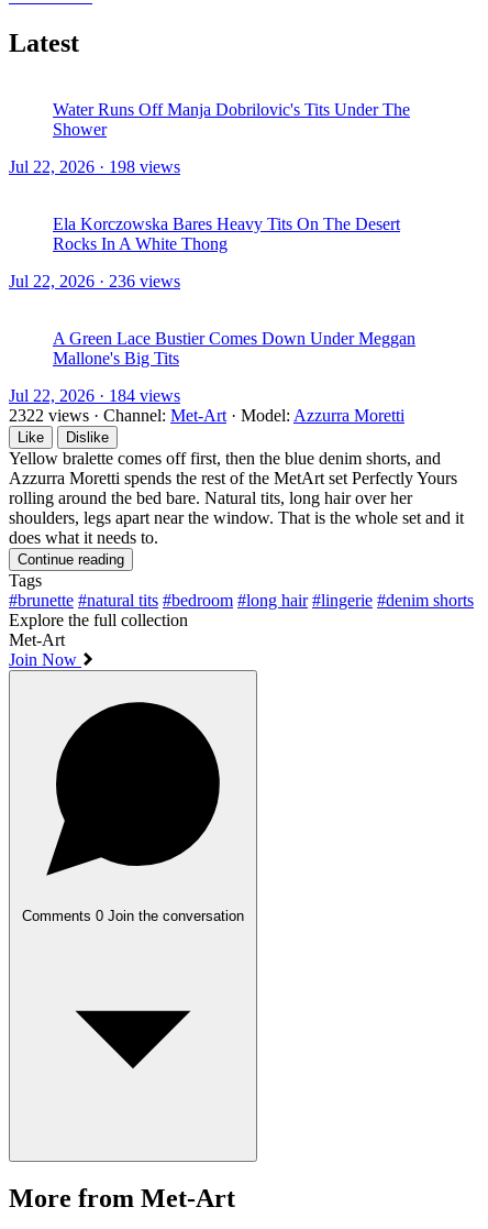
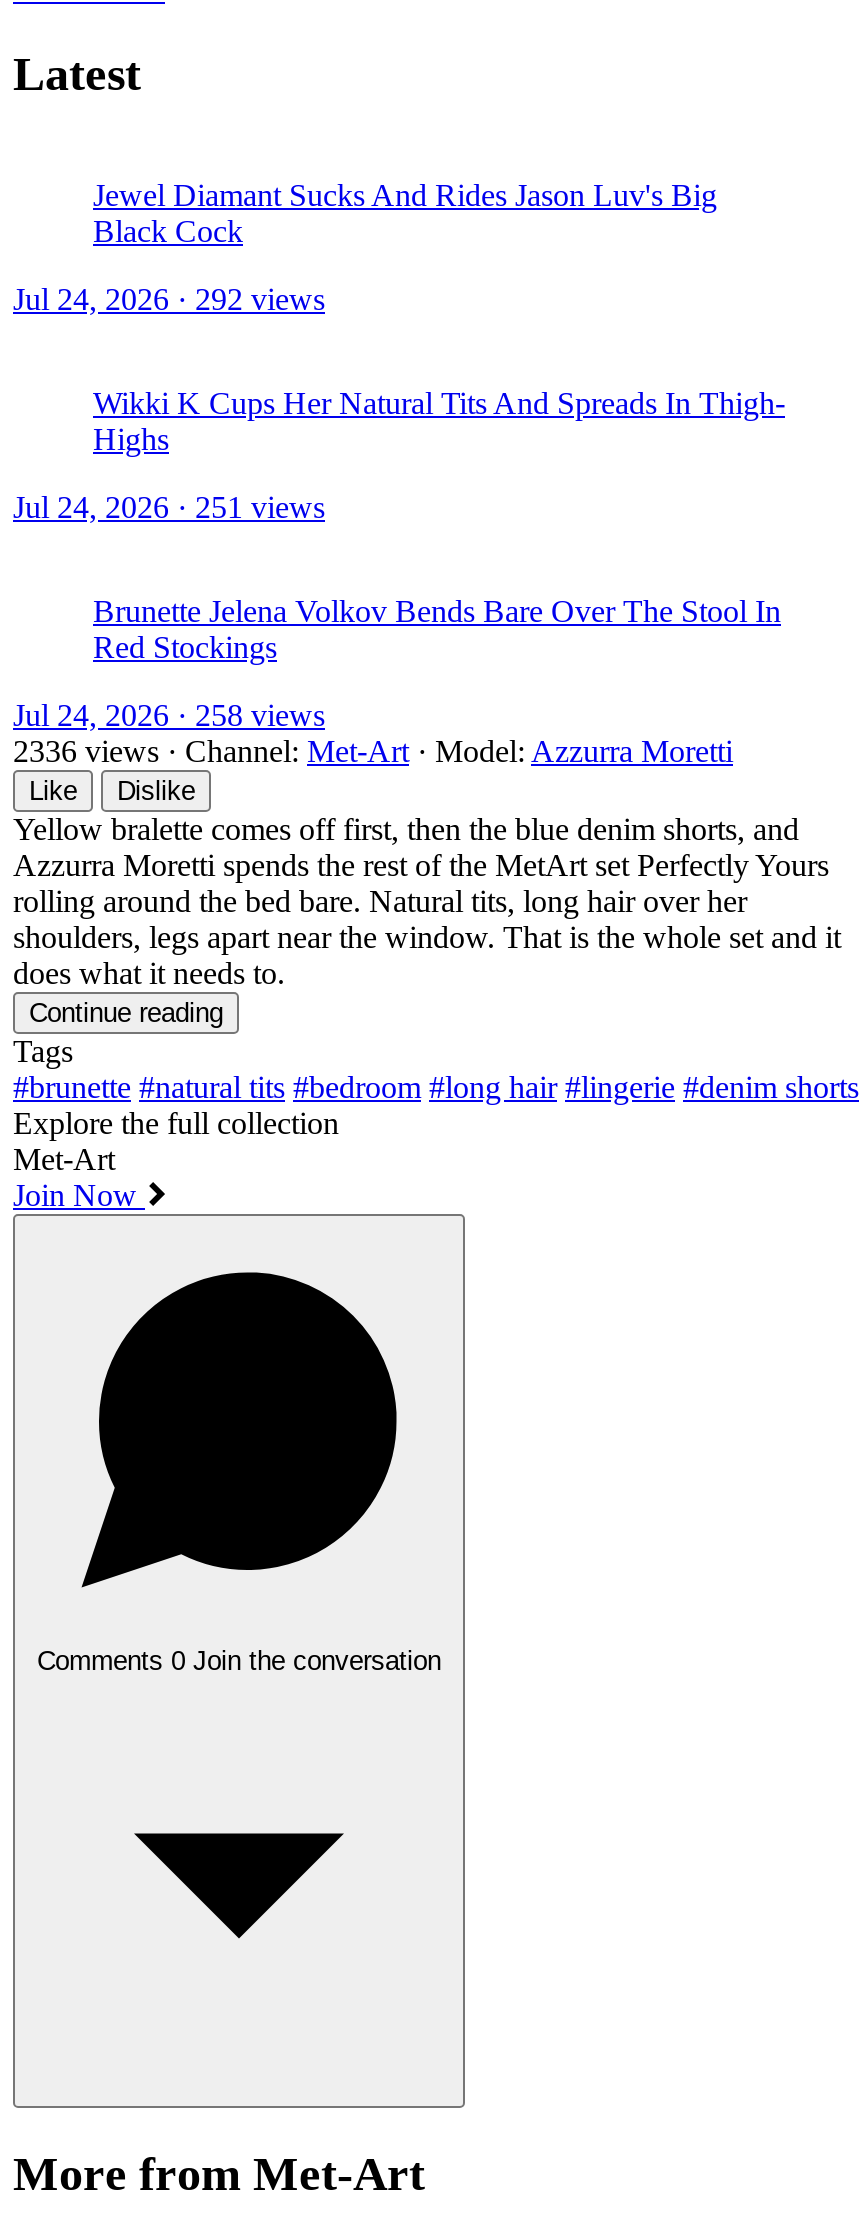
[53,100,410,138] Water Runs Off Manja Dobrilovic's Tits Under The | Shower -> [93,177,717,247] Jewel Diamant Sucks And Rides Jason Luv's Big | Black Cock
[9,157,180,176] Jul 22, 2026 · 198 views -> [13,281,325,315] Jul 24, 2026 · 292 views
[53,214,400,253] Ela Korczowska Bares Heavy Tits On The Desert | Rocks In A White Thong -> [93,385,785,455] Wikki K Cups Her Natural Tits And Spreads In Thigh- | Highs
[9,271,180,290] Jul 22, 2026 · 236 views -> [13,489,325,523] Jul 24, 2026 · 251 views
[53,329,415,367] A Green Lace Bustier Comes Down Under Meggan | Mallone's Big Tits -> [93,593,781,663] Brunette Jelena Volkov Bends Bare Over The Stool In | Red Stockings
[9,386,404,424] Jul 22, 2026 · 184 views | 2322 views · Channel: Met-Art · Model: Azzurra Moretti -> [13,697,733,767] Jul 24, 2026 · 258 views | 2336 views · Channel: Met-Art · Model: Azzurra Moretti

